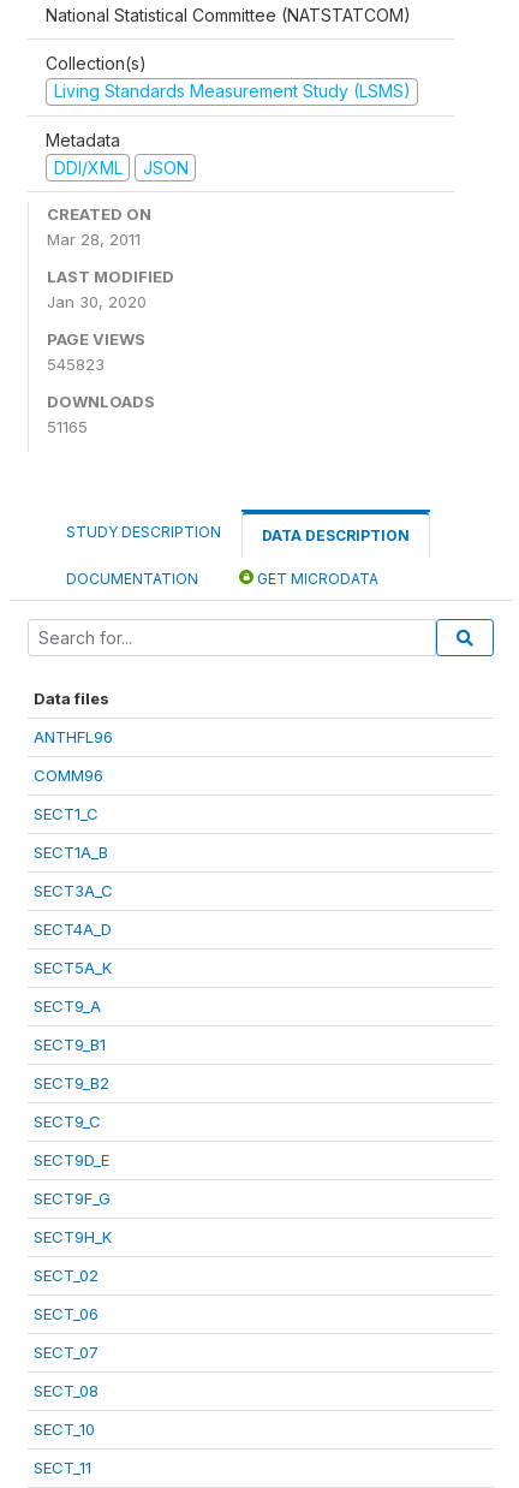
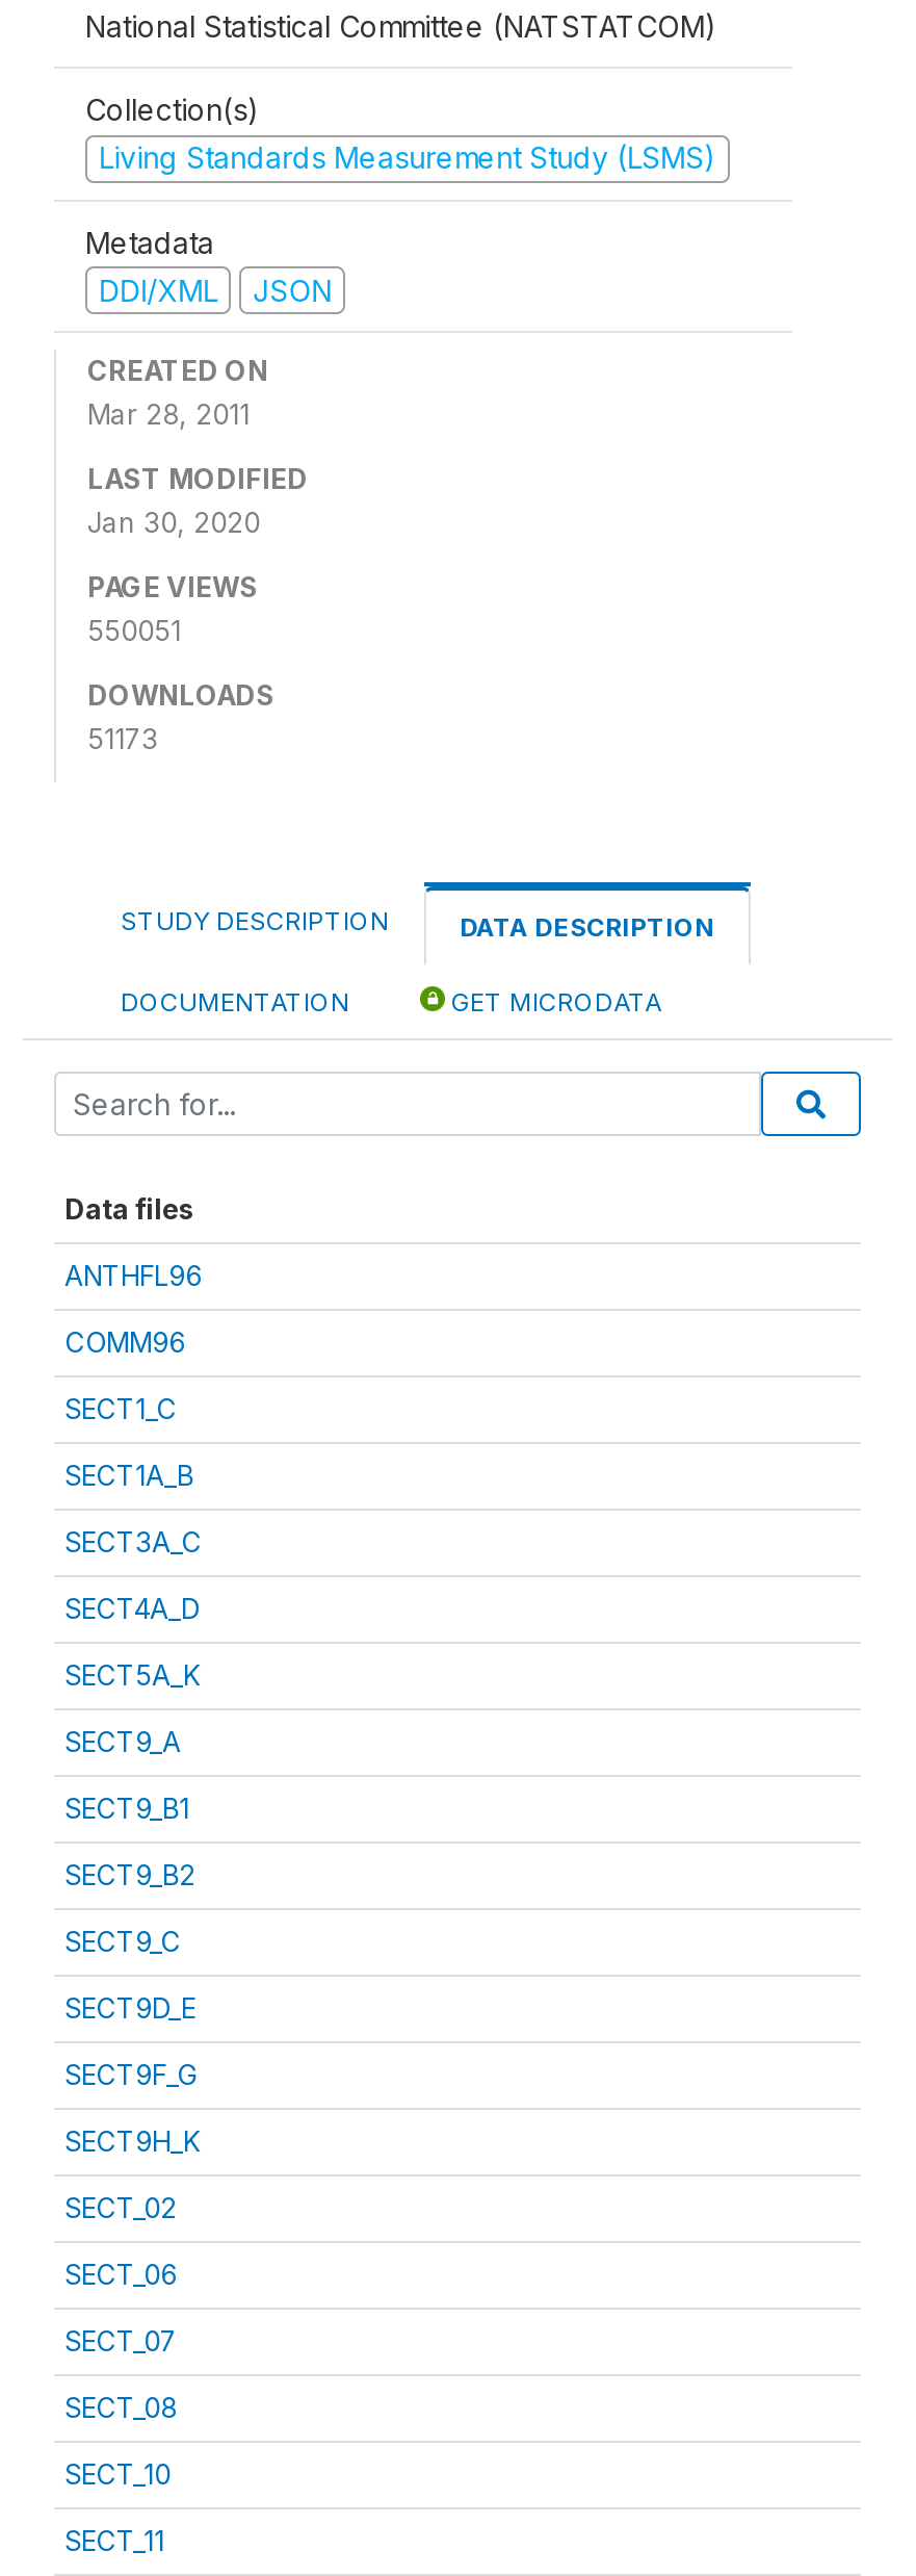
[47,355,105,374] 545823 -> [87,614,181,647] 550051
[47,417,88,436] 51165 -> [87,722,158,755] 51173

